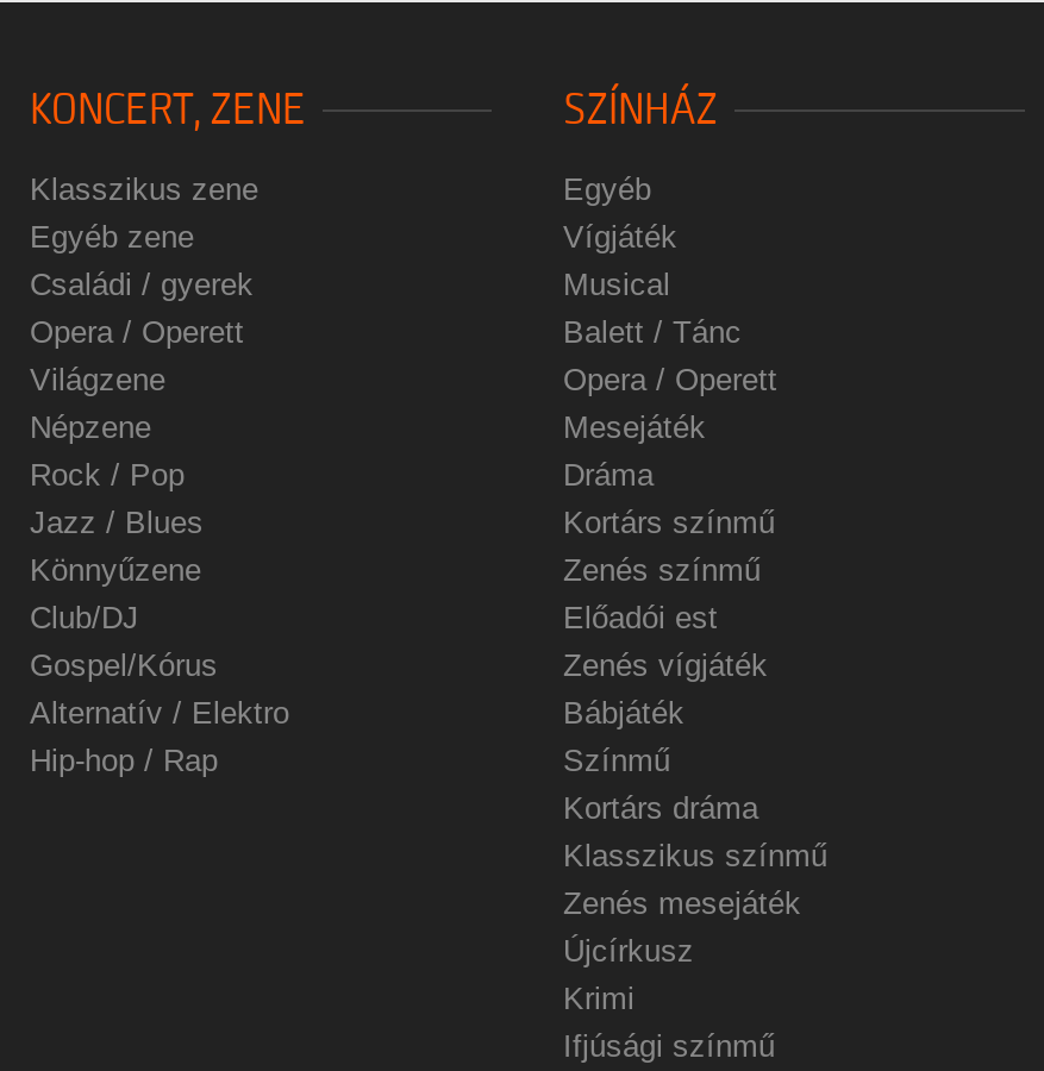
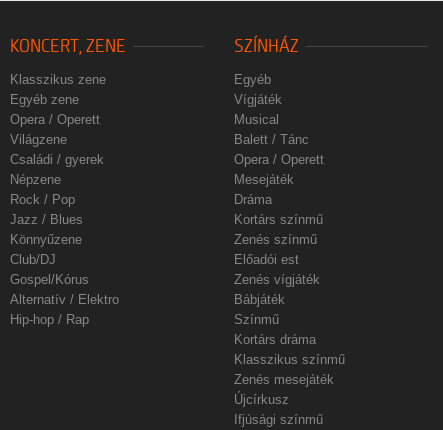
moved [30,266,254,302] -> [10,152,104,167]: Családi / gyerek
[563,980,634,1016] Krimi -> none

